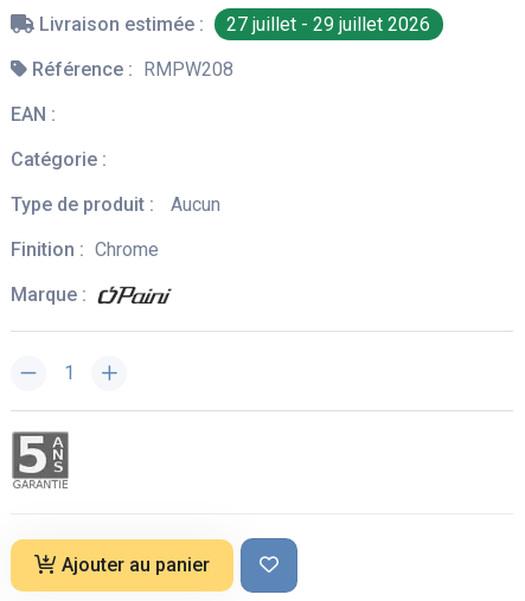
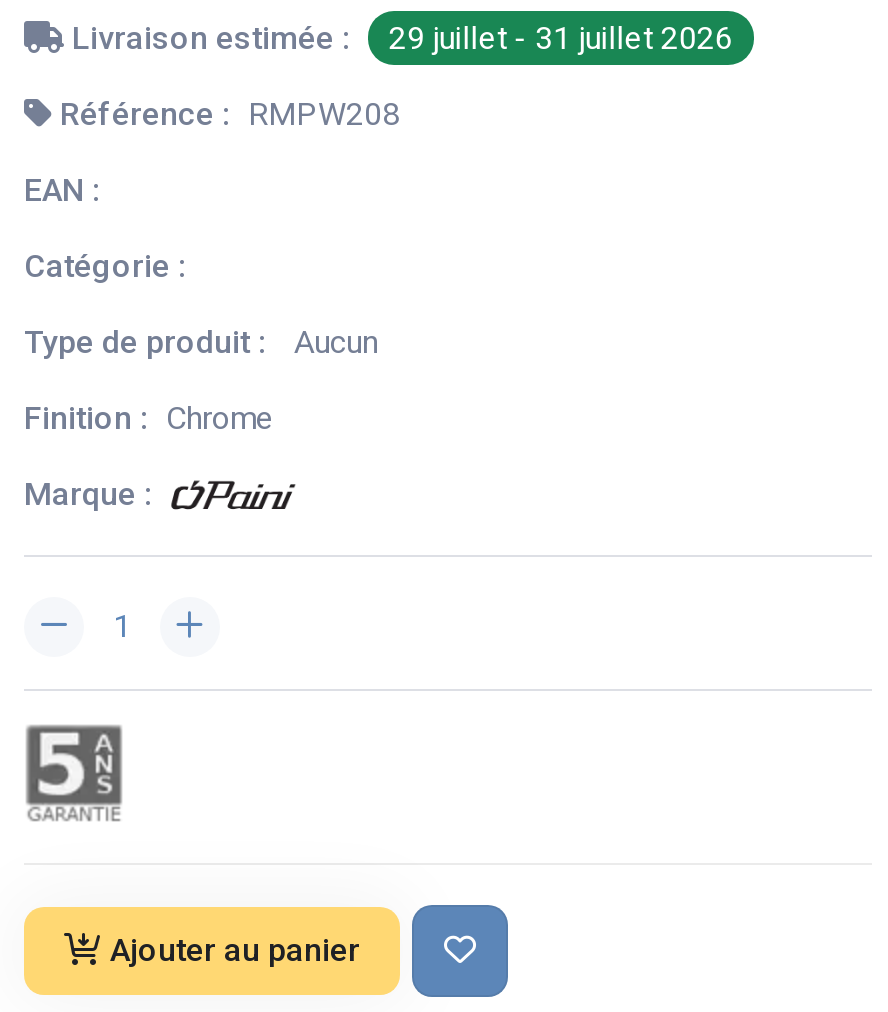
[227,12,431,35] 27 juillet - 29 juillet 2026 -> [389,18,733,56] 29 juillet - 31 juillet 2026

